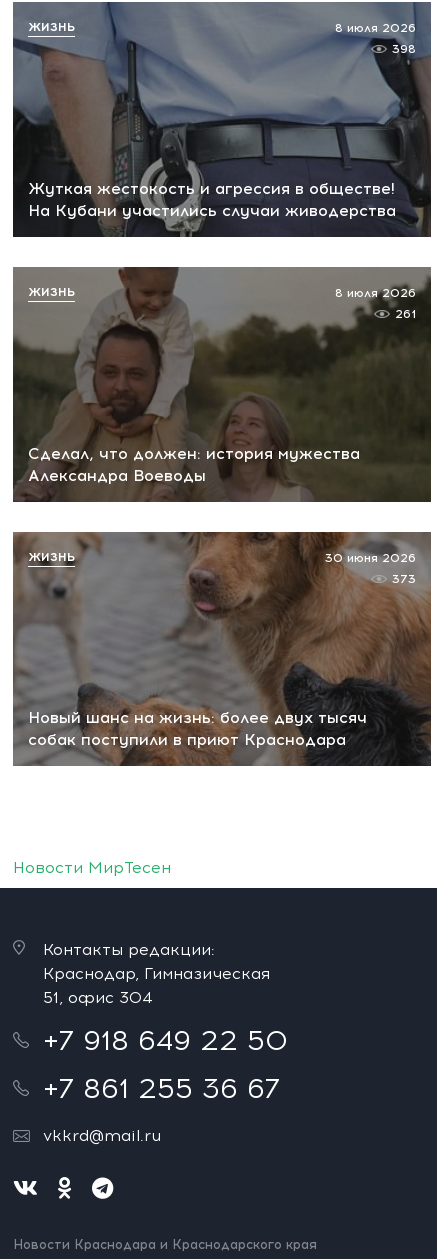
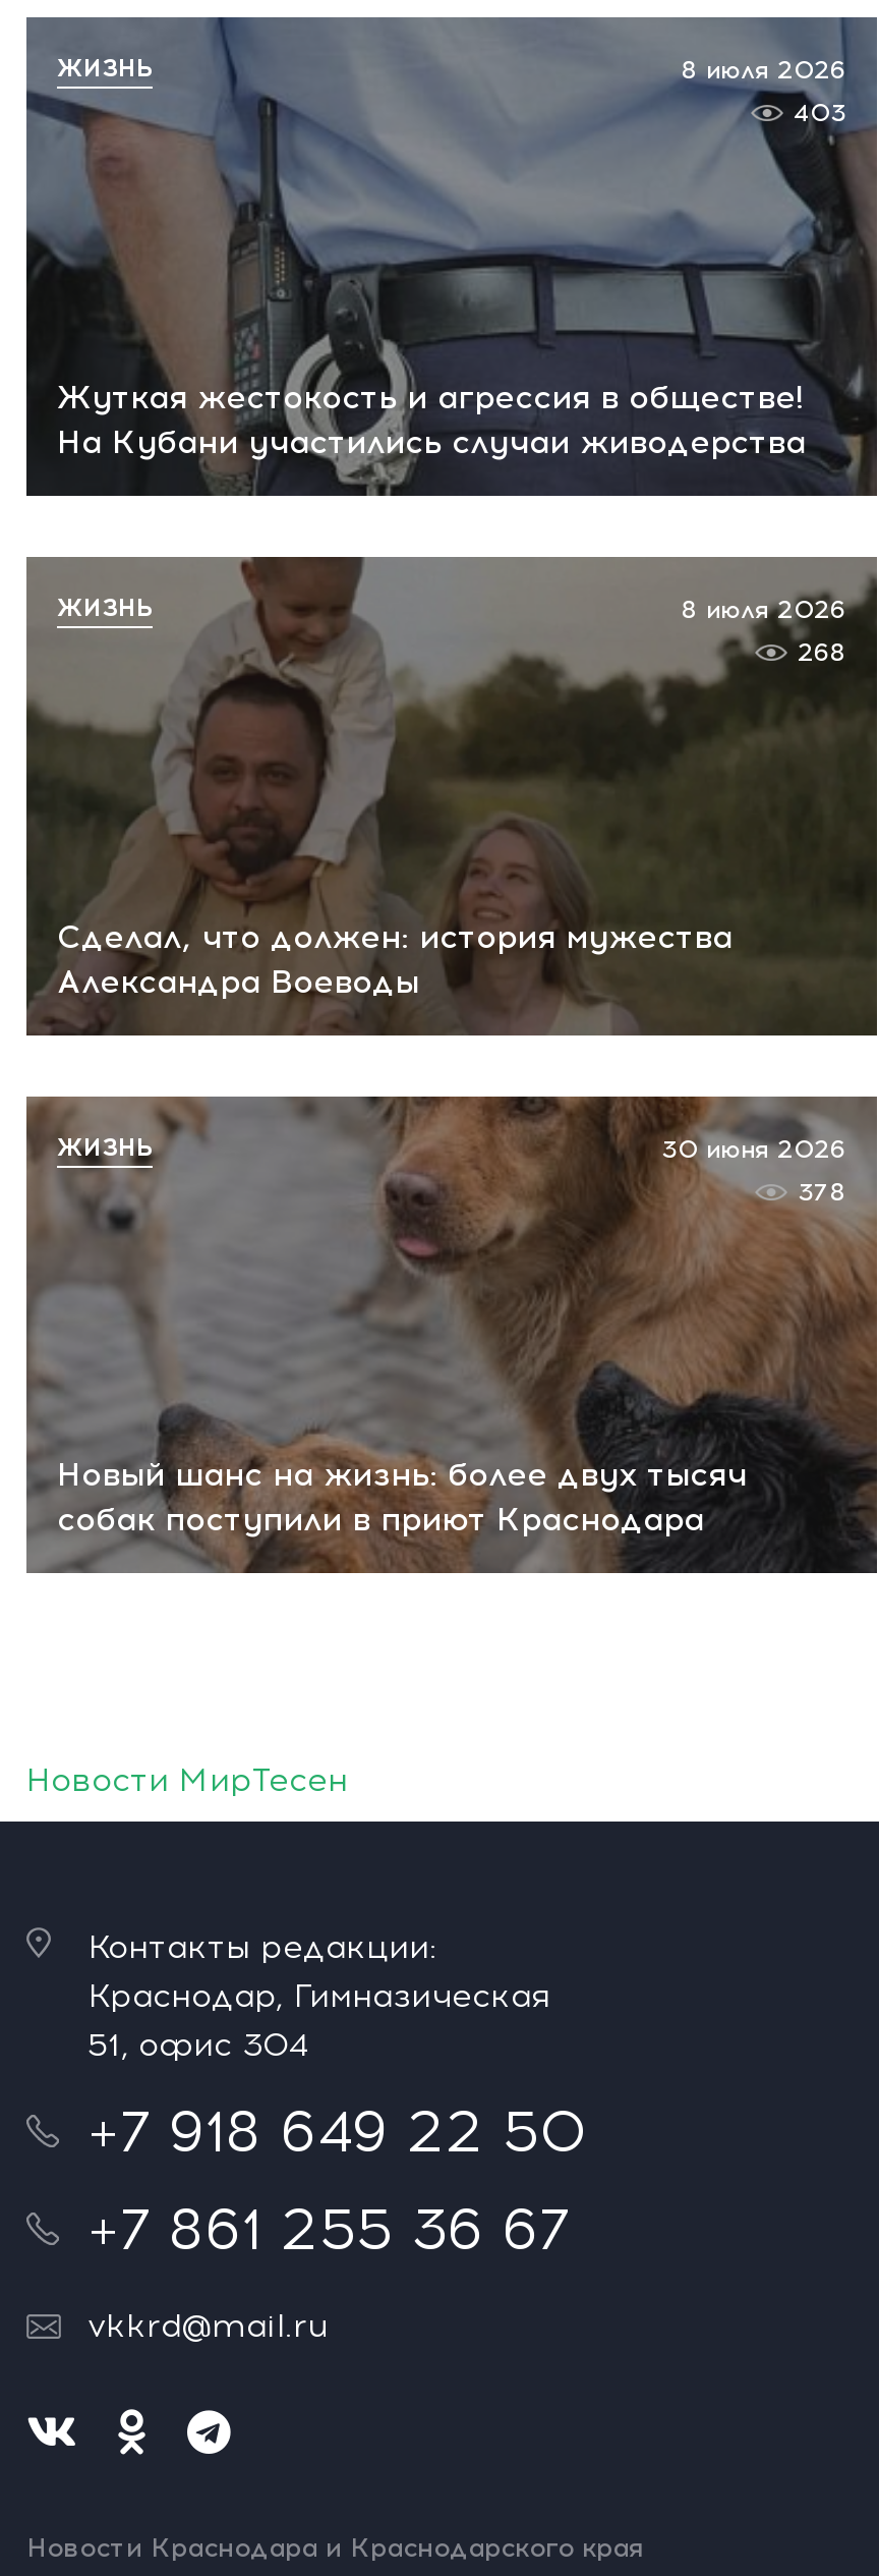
[392,42,416,56] 398 -> [794,100,846,128] 403
[395,307,416,321] 261 -> [798,638,846,667] 268
[392,571,416,585] 373 -> [798,1177,846,1206] 378

